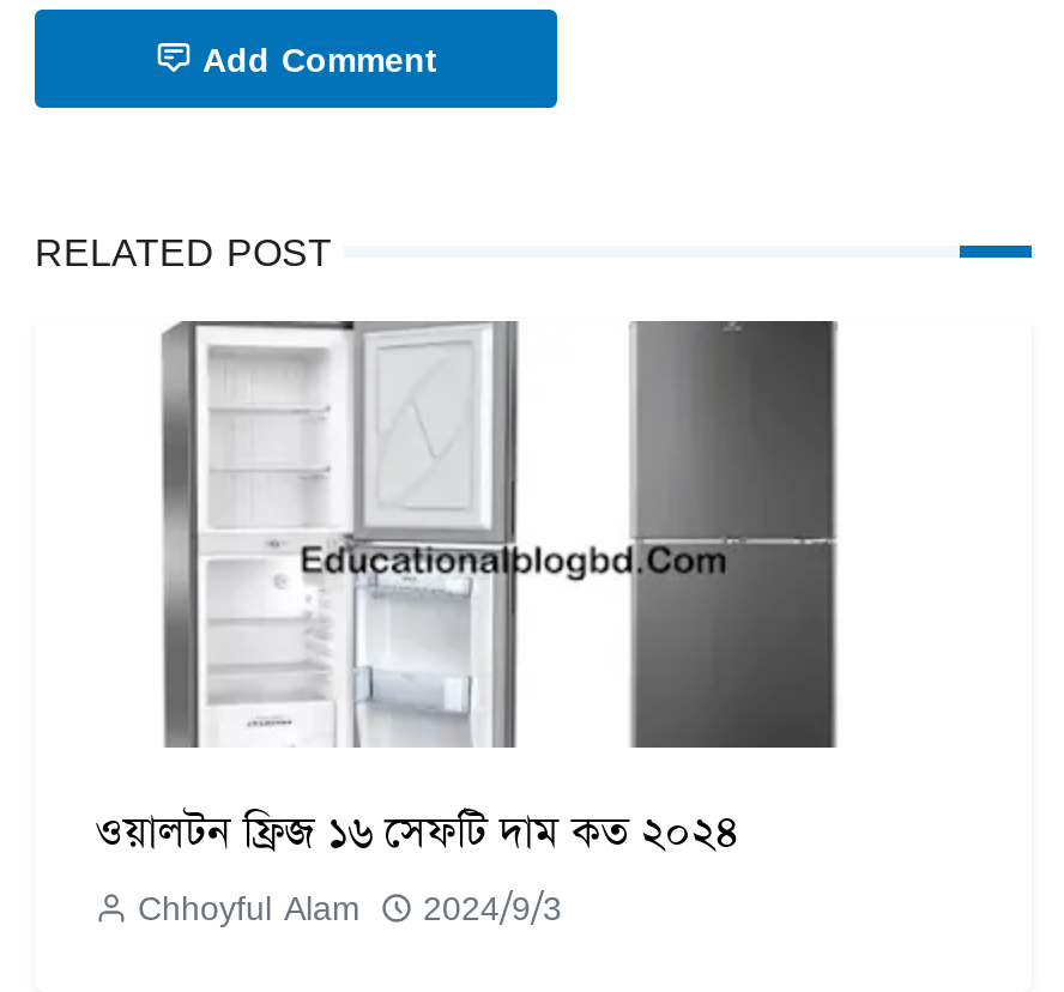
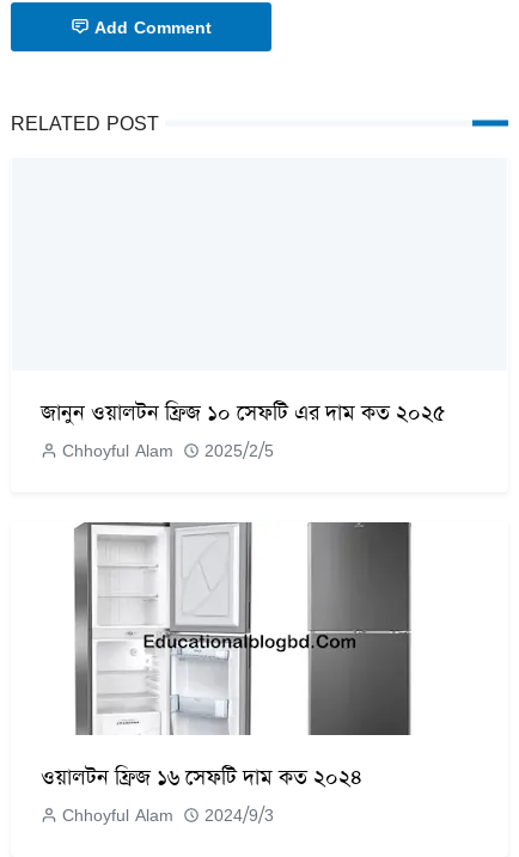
none -> [41,399,446,462] জানুন ওয়ালটন ফ্রিজ ১০ সেফটি এর দাম কত ২০২৫ | Chhoyful Alam | 2025/2/5

